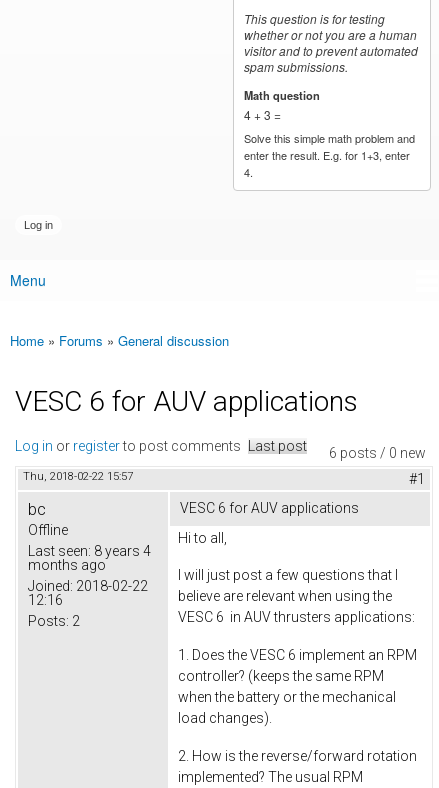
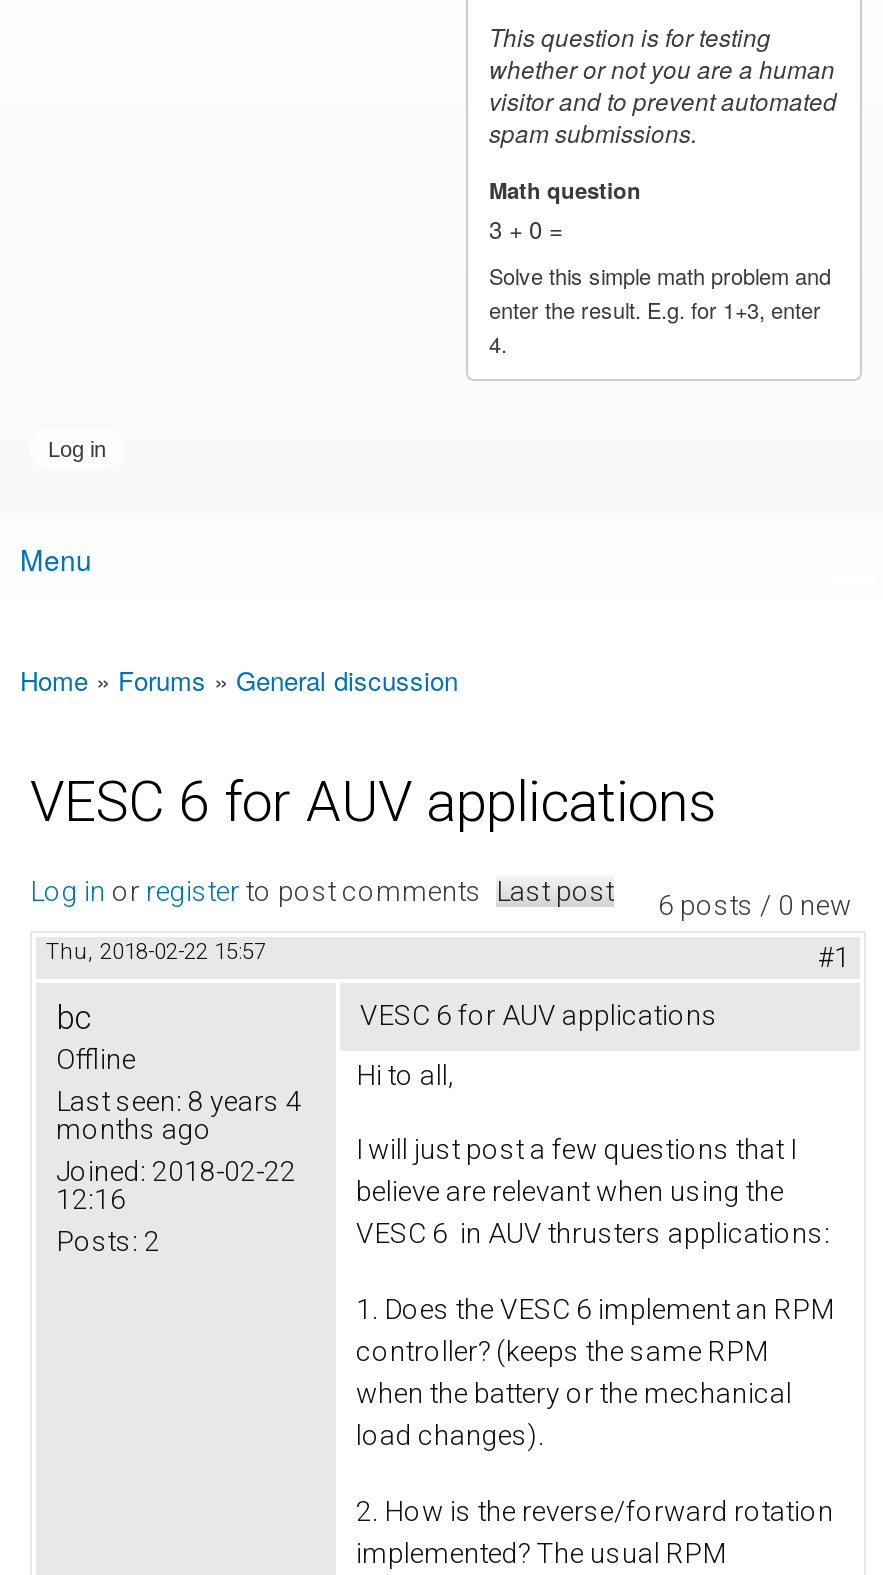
[244,106,284,123] 4 + 3 = -> [489,211,569,245] 3 + 0 =

